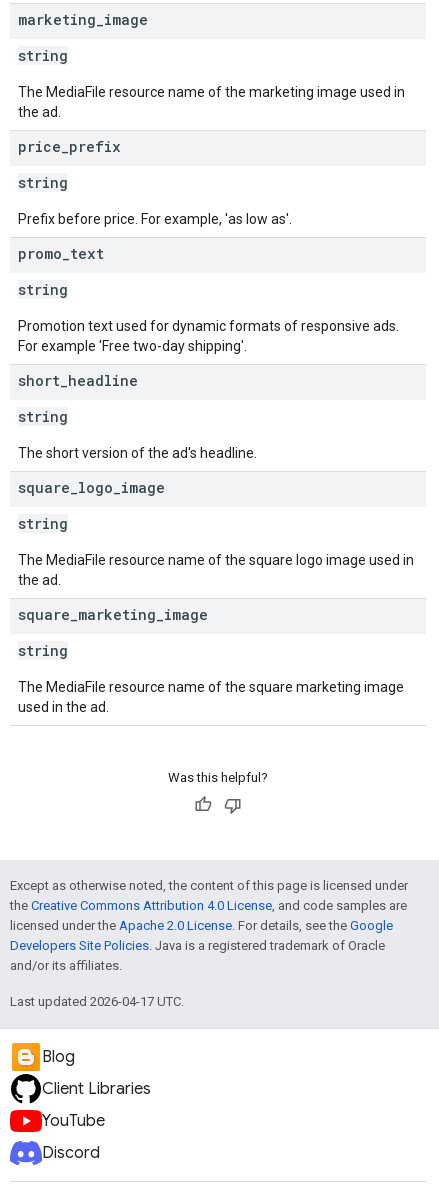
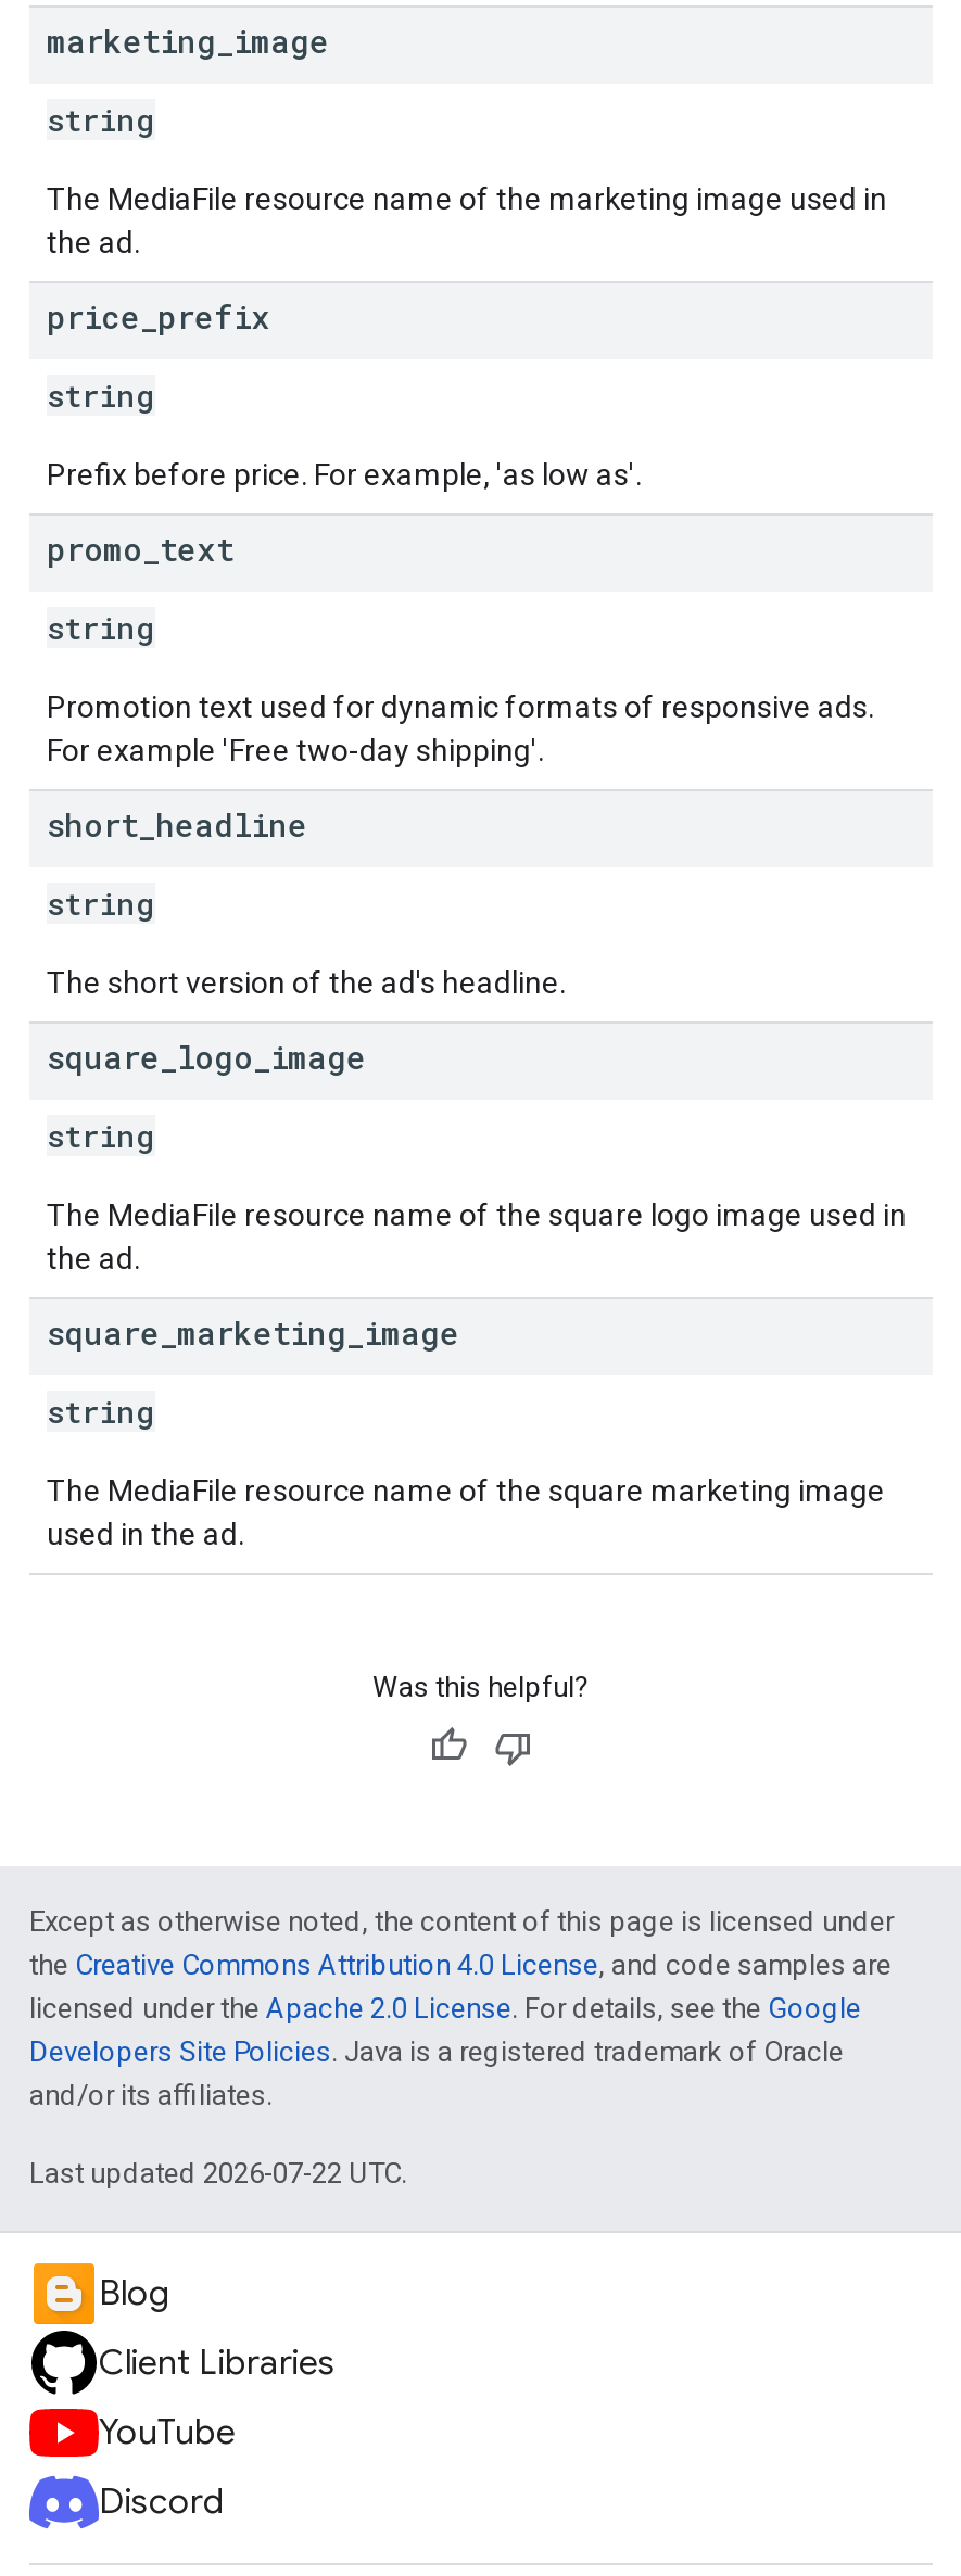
[10,994,184,1009] Last updated 2026-04-17 UTC. -> [29,2157,407,2190] Last updated 2026-07-22 UTC.

